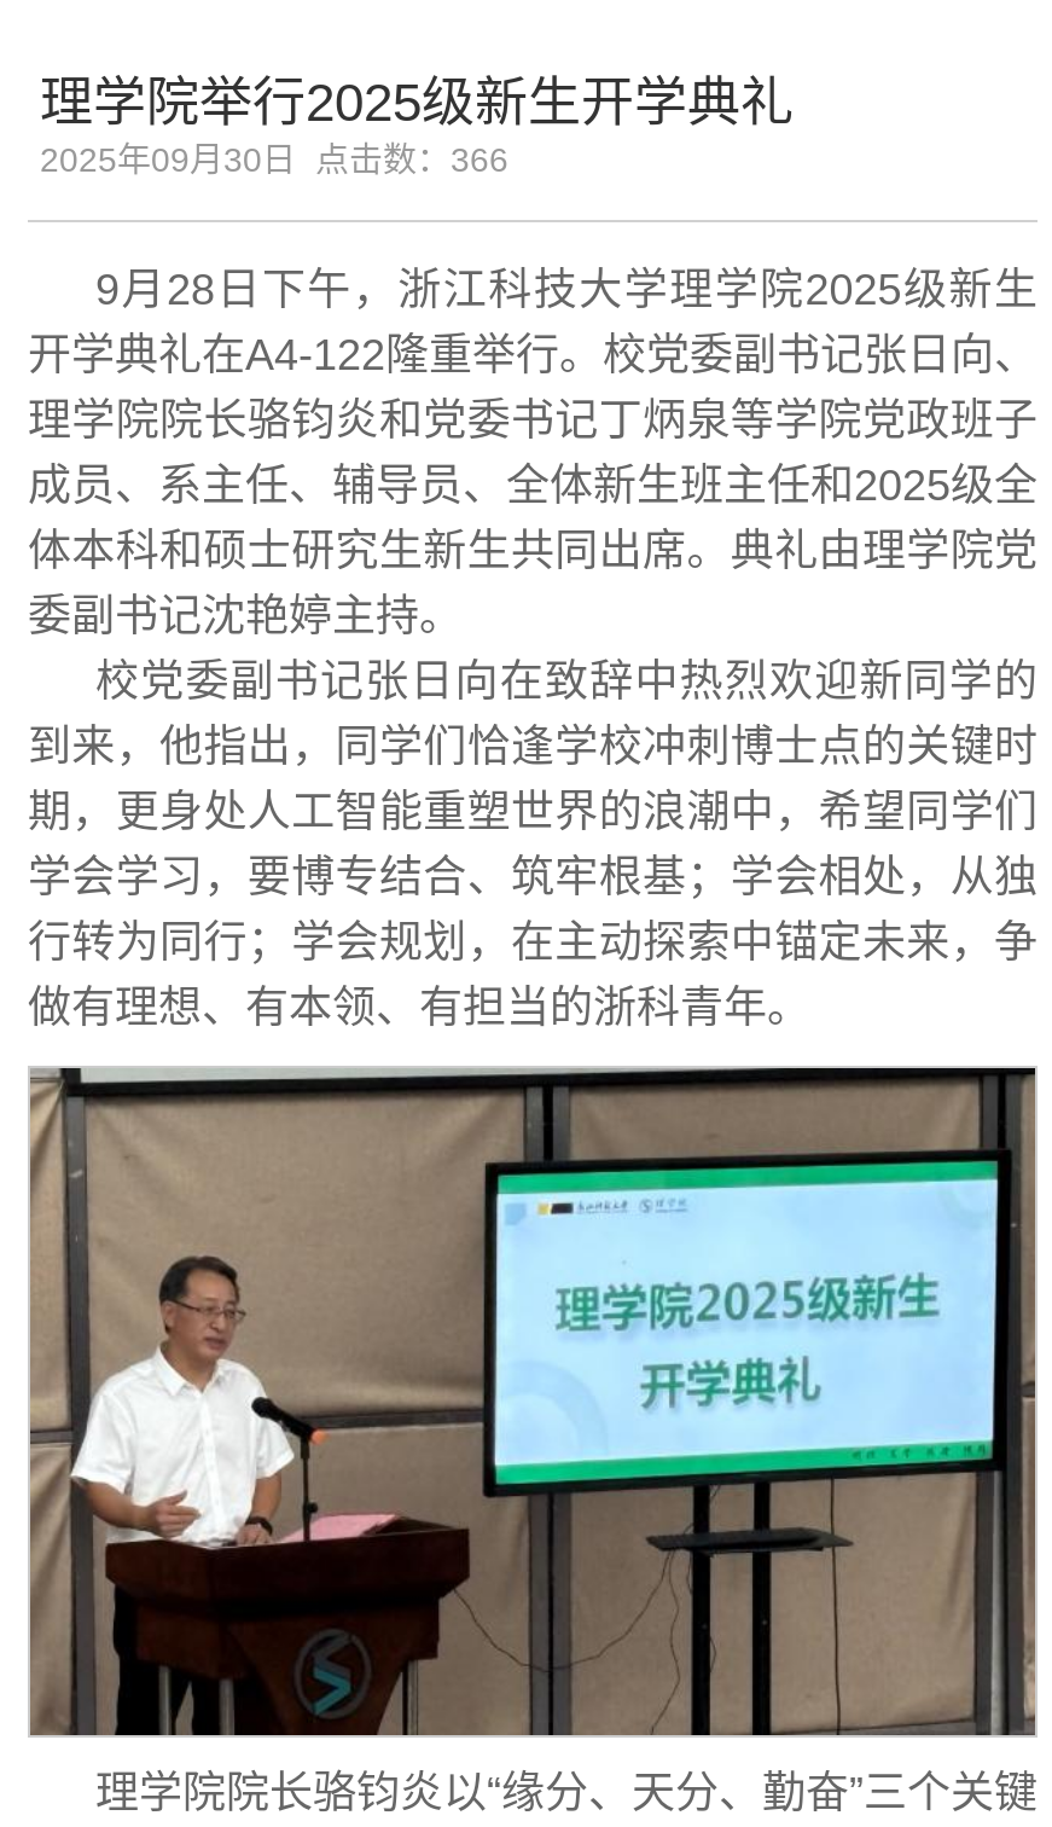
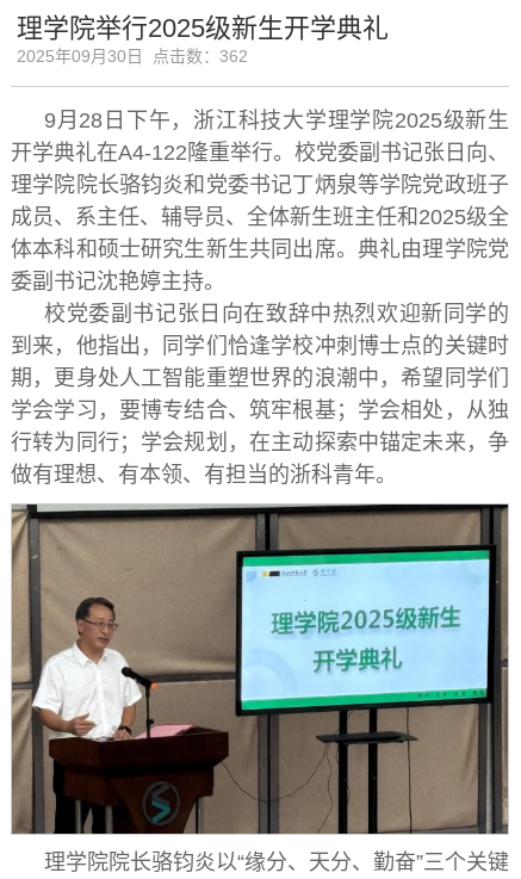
[40,140,508,179] 2025年09月30日 点击数：366 -> [17,47,248,66] 2025年09月30日 点击数：362

